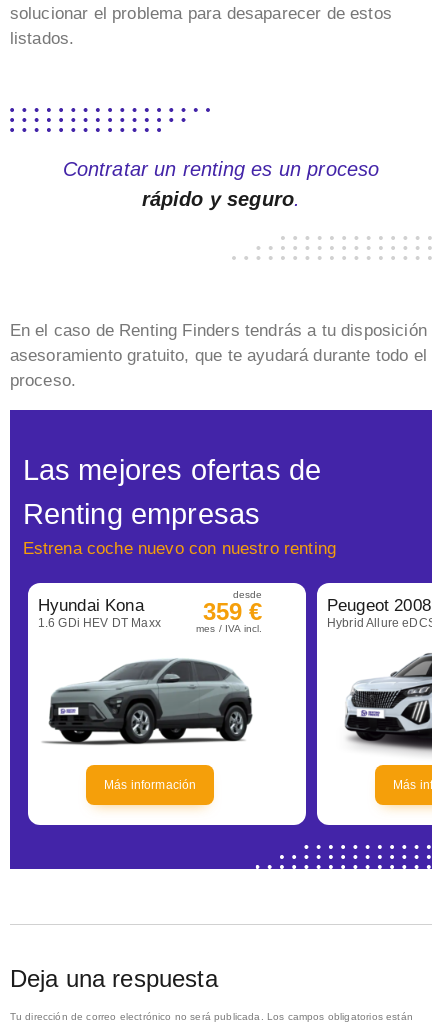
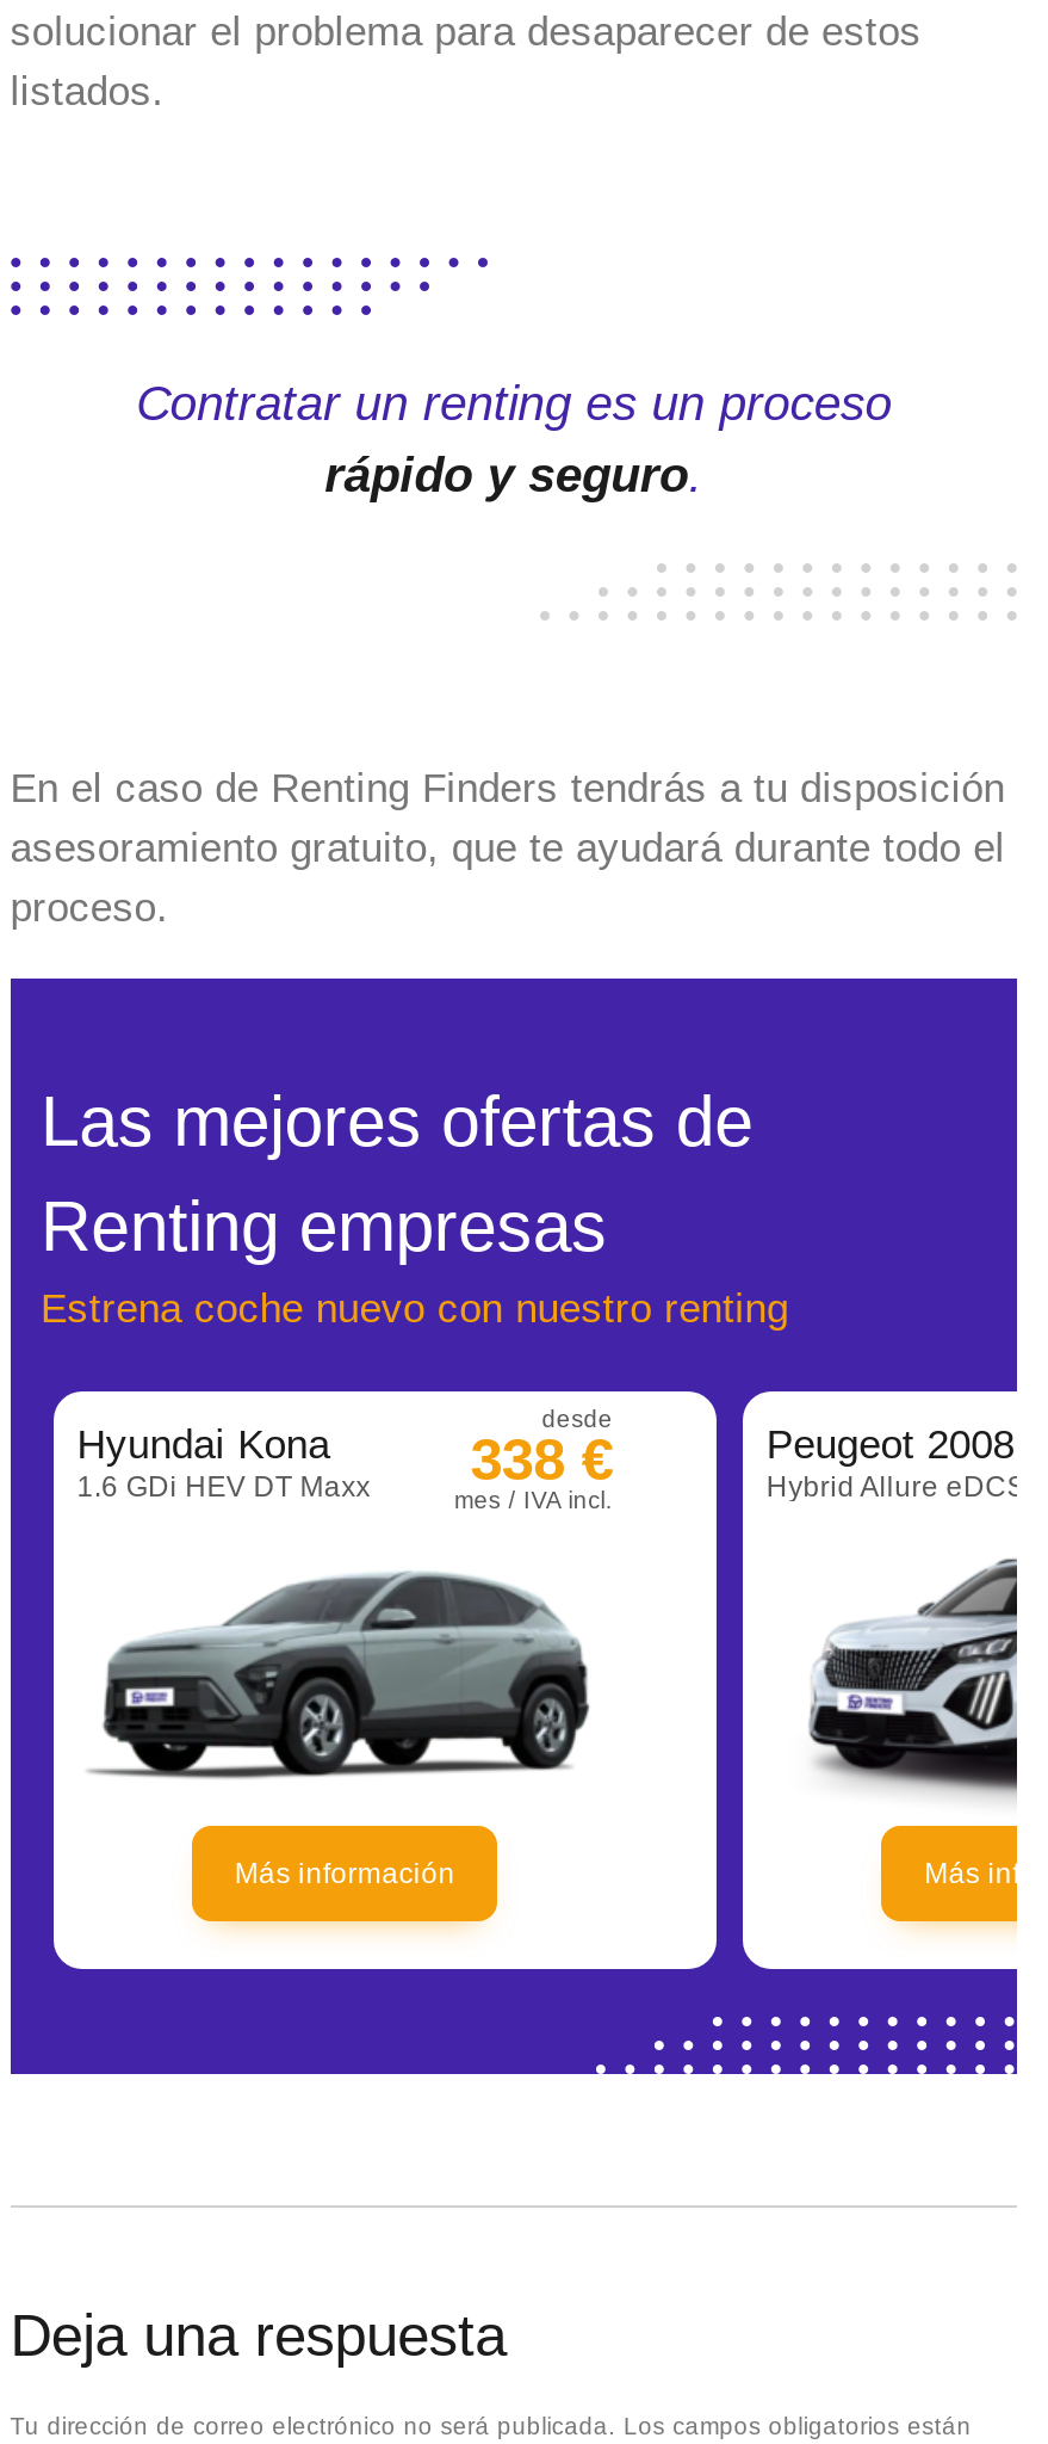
[203,598,263,625] 359 € -> [470,1427,613,1492] 338 €

